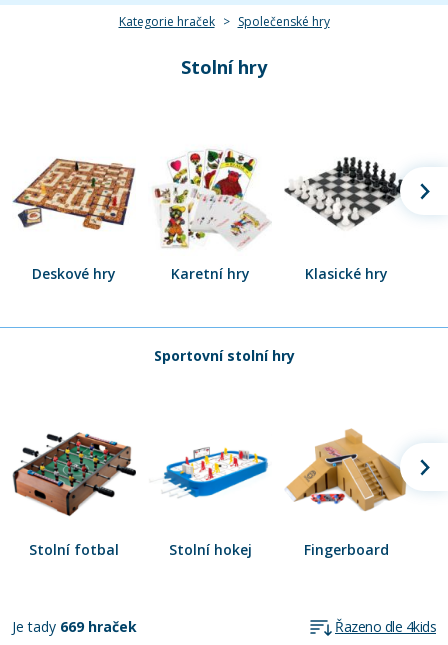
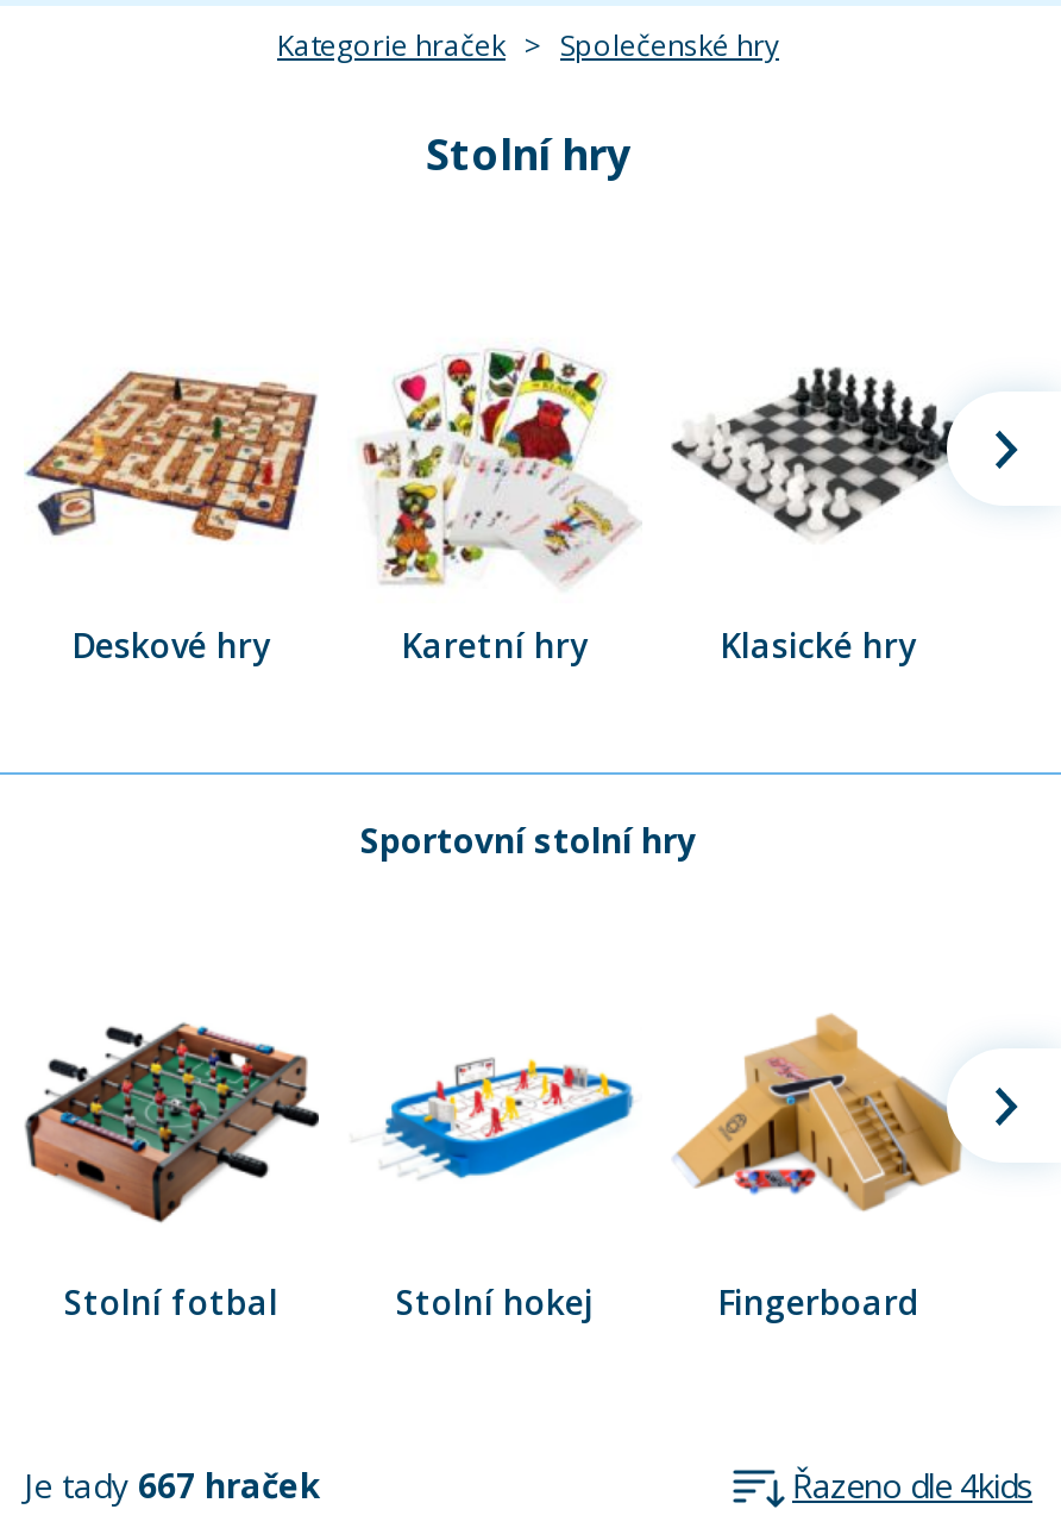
[12,617,137,636] Je tady 669 hraček -> [24,1463,321,1508] Je tady 667 hraček

